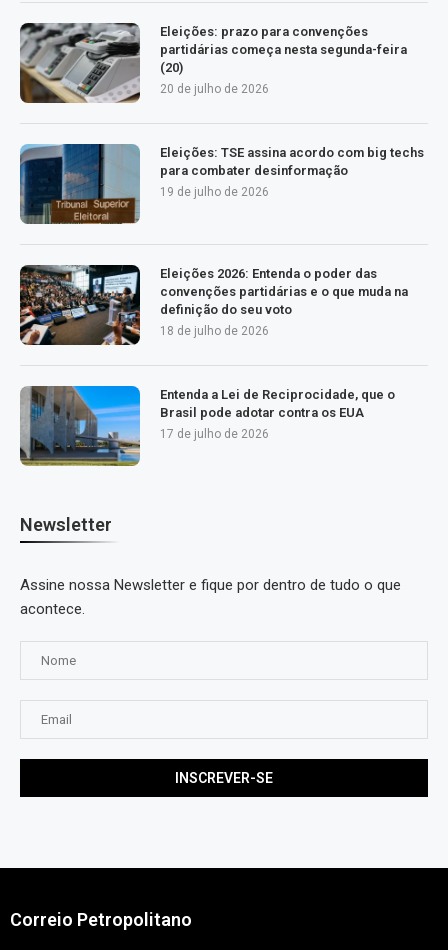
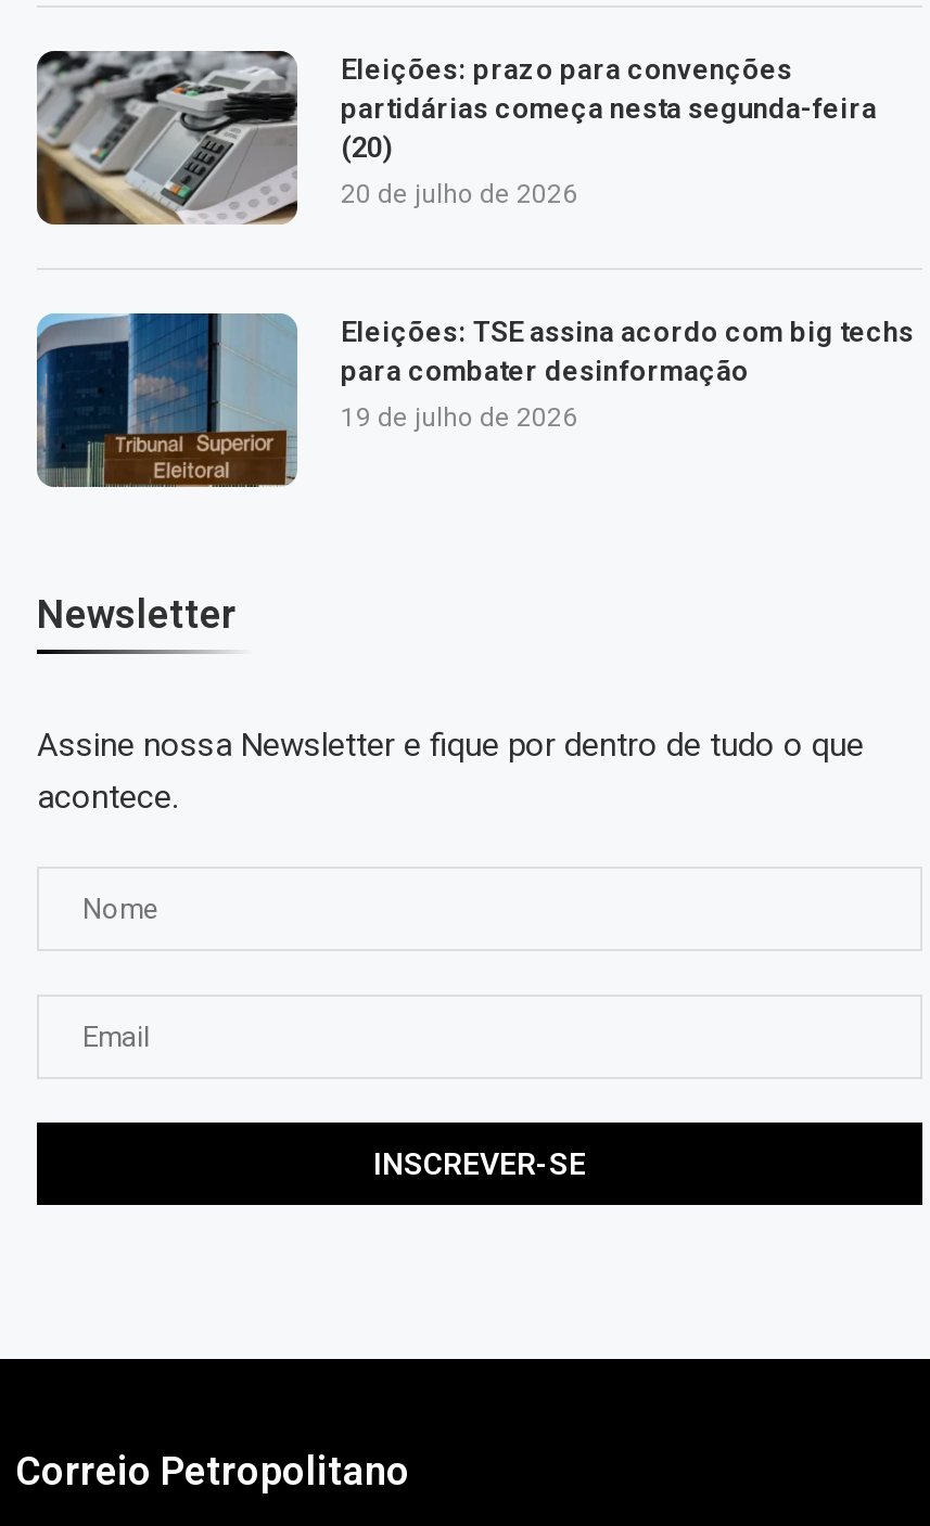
[20,264,408,346] [image] | Eleições 2026: Entenda o poder das | convenções partidárias e o que muda na | definição do seu voto | 18 de julho de 2026 -> none
[20,385,395,467] [image] | Entenda a Lei de Reciprocidade, que o | Brasil pode adotar contra os EUA | 17 de julho de 2026 -> none

